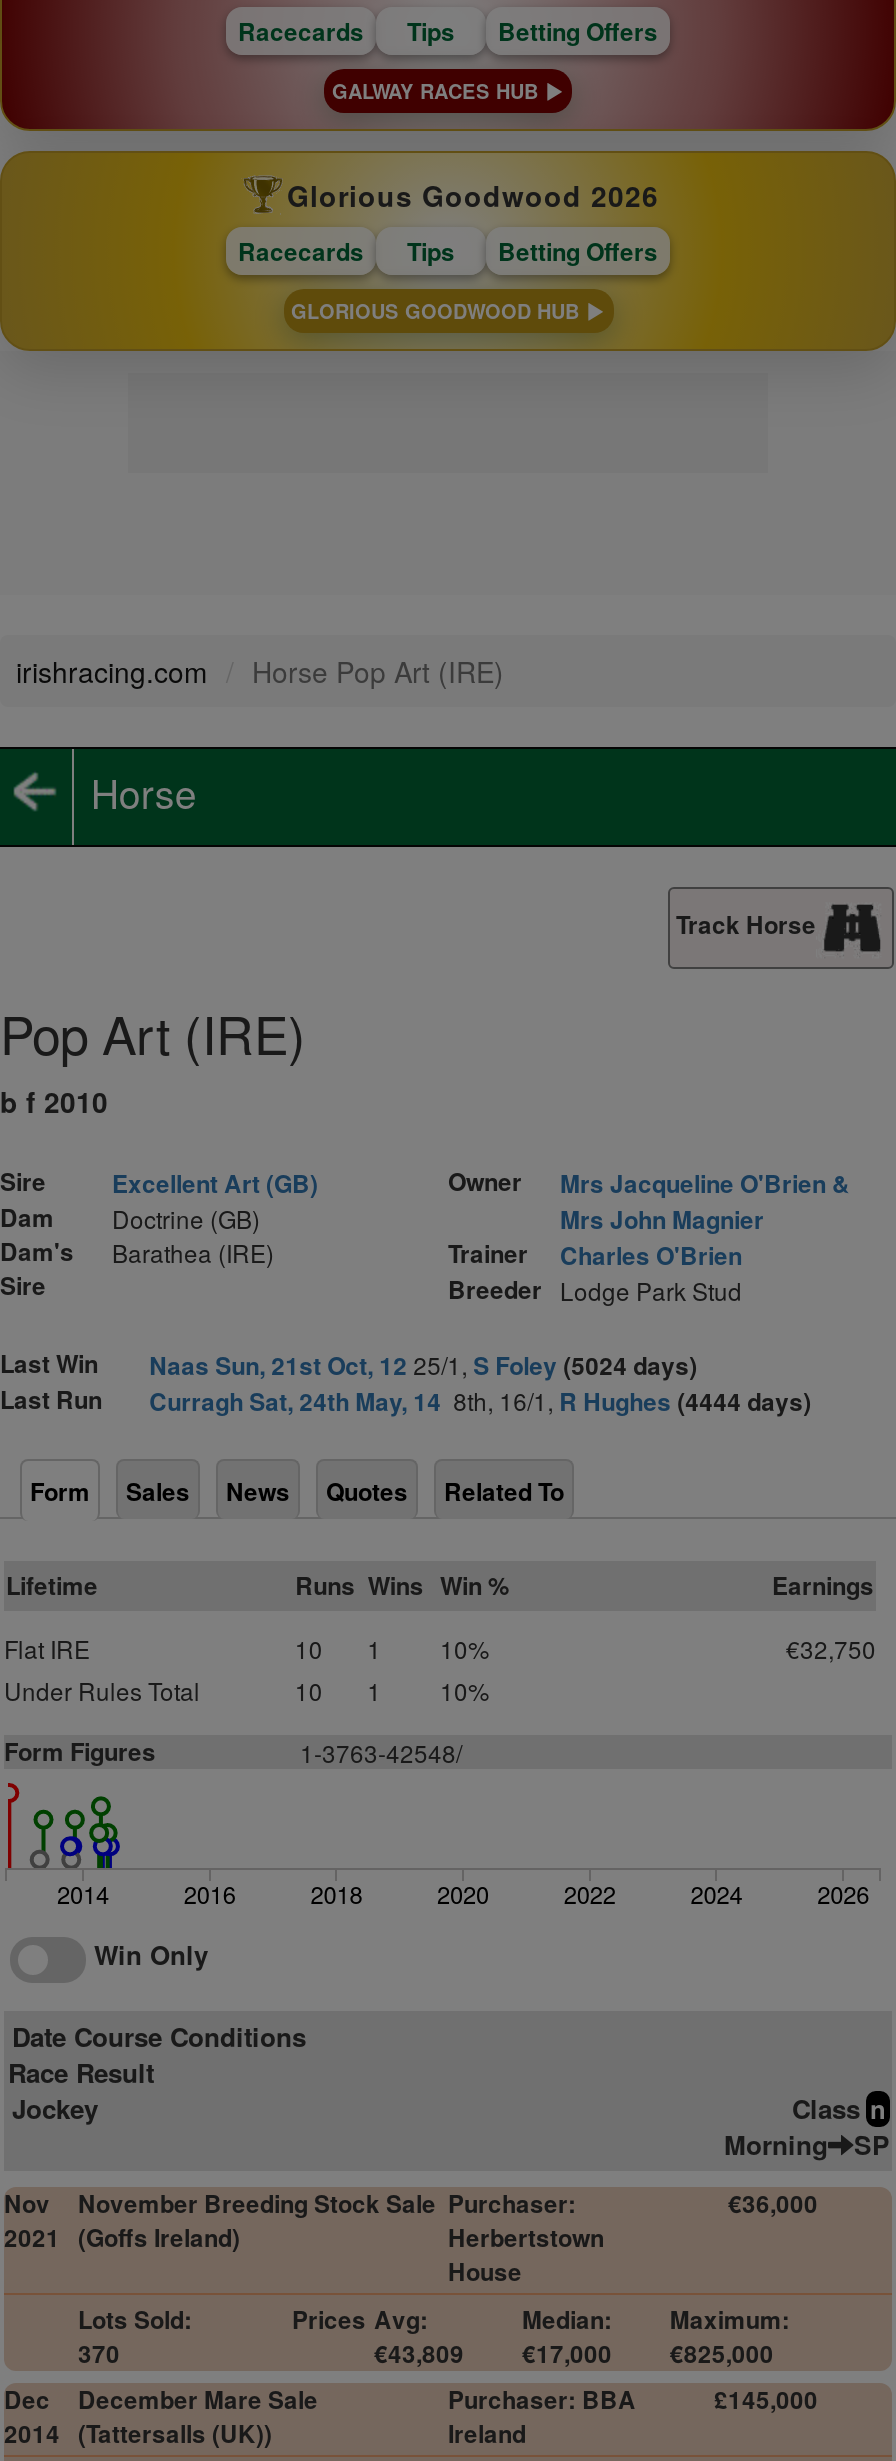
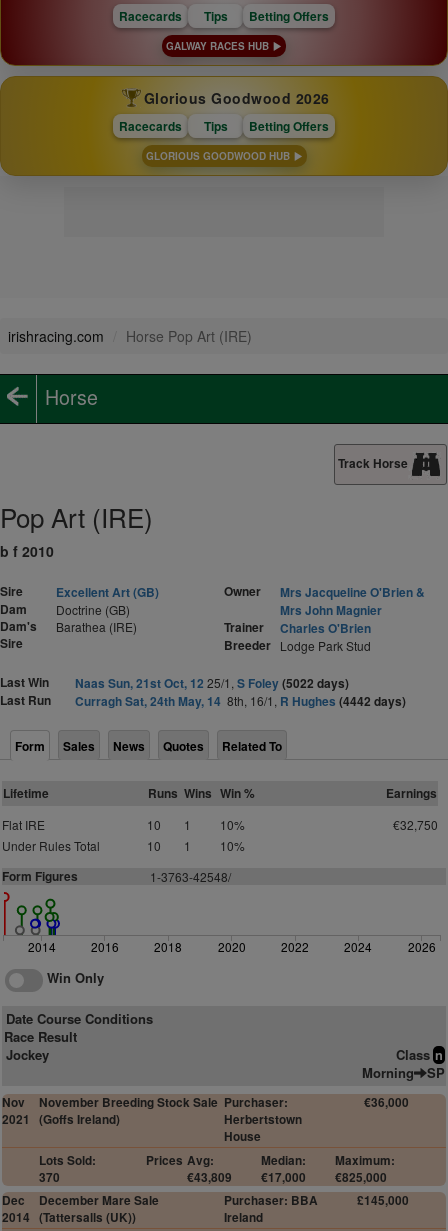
[149,1347,697,1383] Naas Sun, 21st Oct, 12 25/1, S Foley (5024 days) -> [75,674,349,692] Naas Sun, 21st Oct, 12 25/1, S Foley (5022 days)
[149,1383,811,1419] Curragh Sat, 24th May, 14 8th, 16/1, R Hughes (4444 days) -> [75,692,406,710] Curragh Sat, 24th May, 14 8th, 16/1, R Hughes (4442 days)

